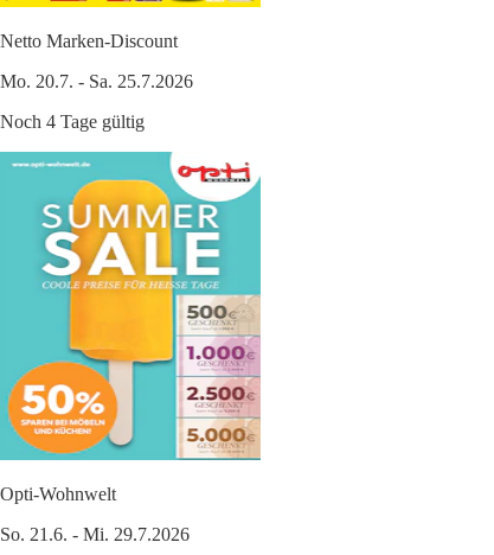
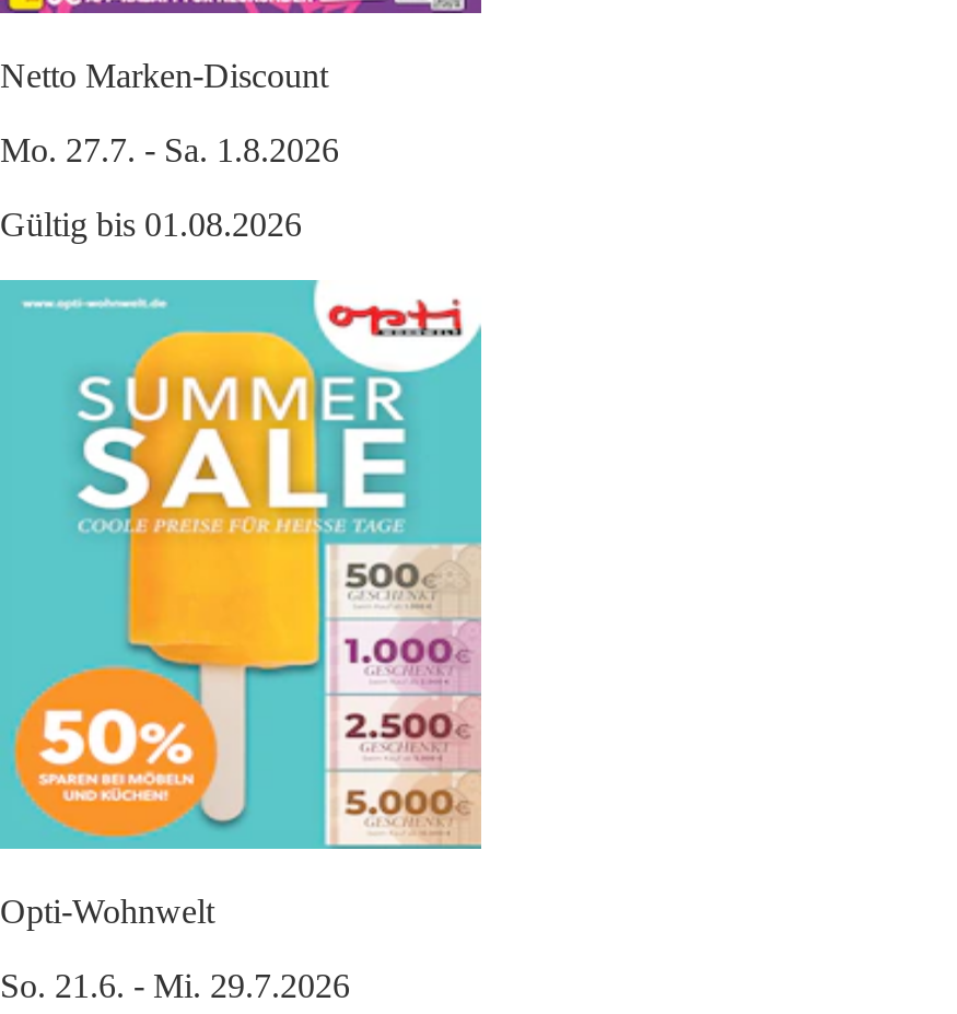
[0,71,193,91] Mo. 20.7. - Sa. 25.7.2026 -> [0,130,339,168] Mo. 27.7. - Sa. 1.8.2026
[0,111,145,131] Noch 4 Tage gültig -> [0,205,302,242] Gültig bis 01.08.2026

